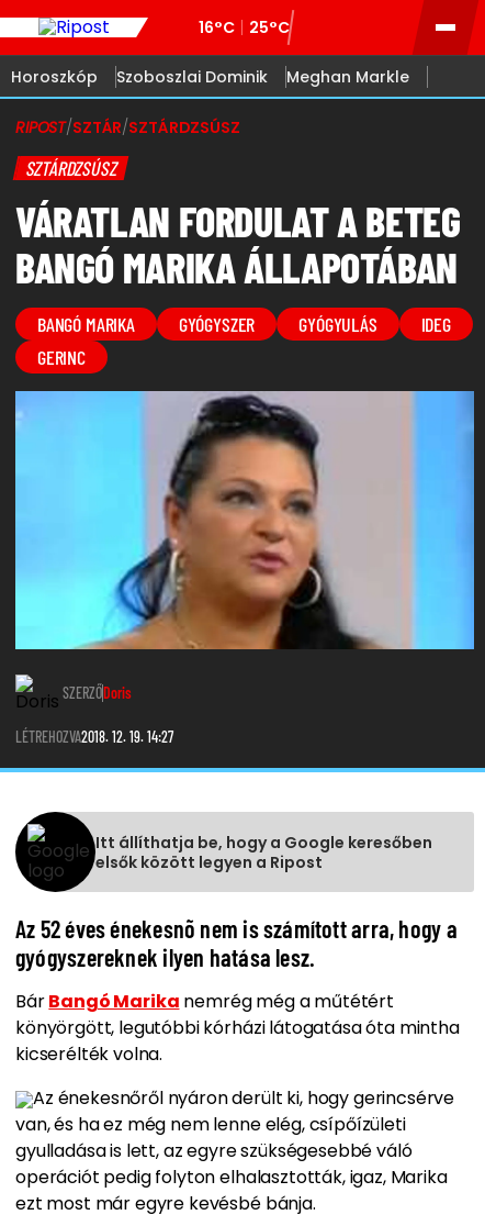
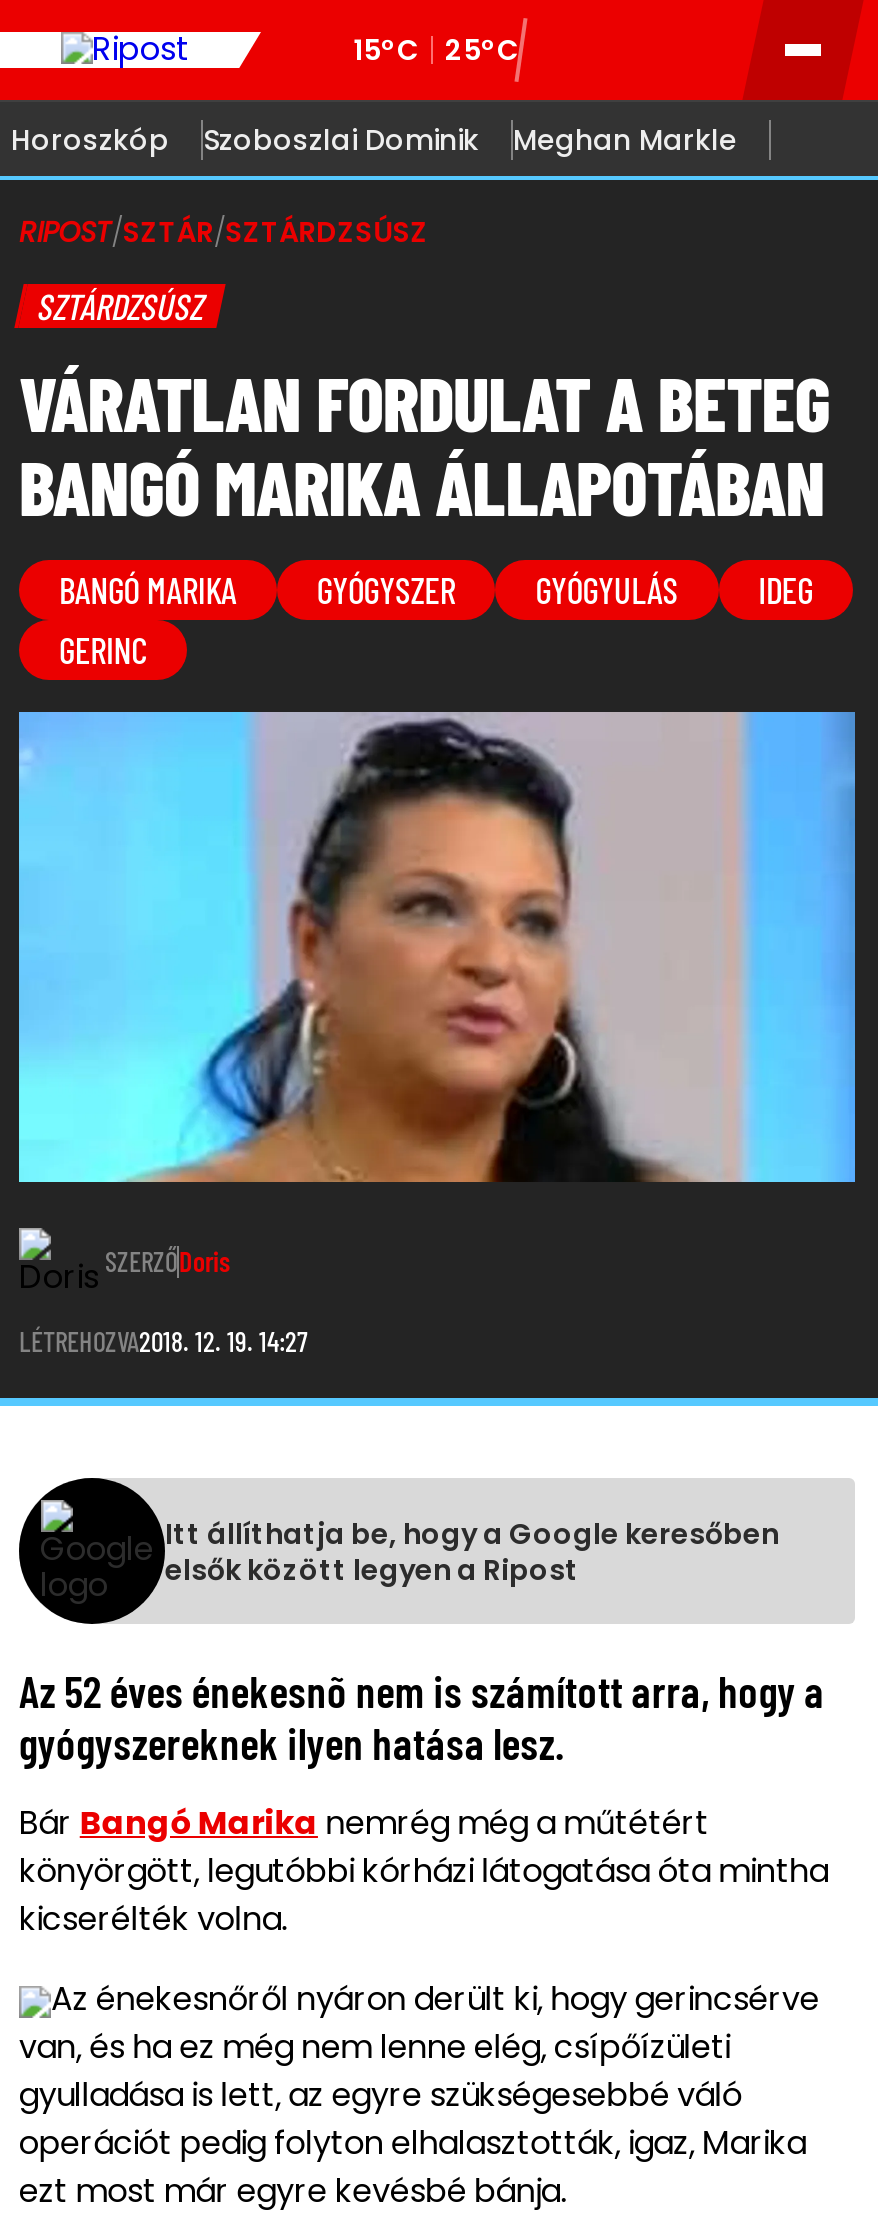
[199,16,290,38] 16°C 25°C -> [353,30,519,70] 15°C 25°C

